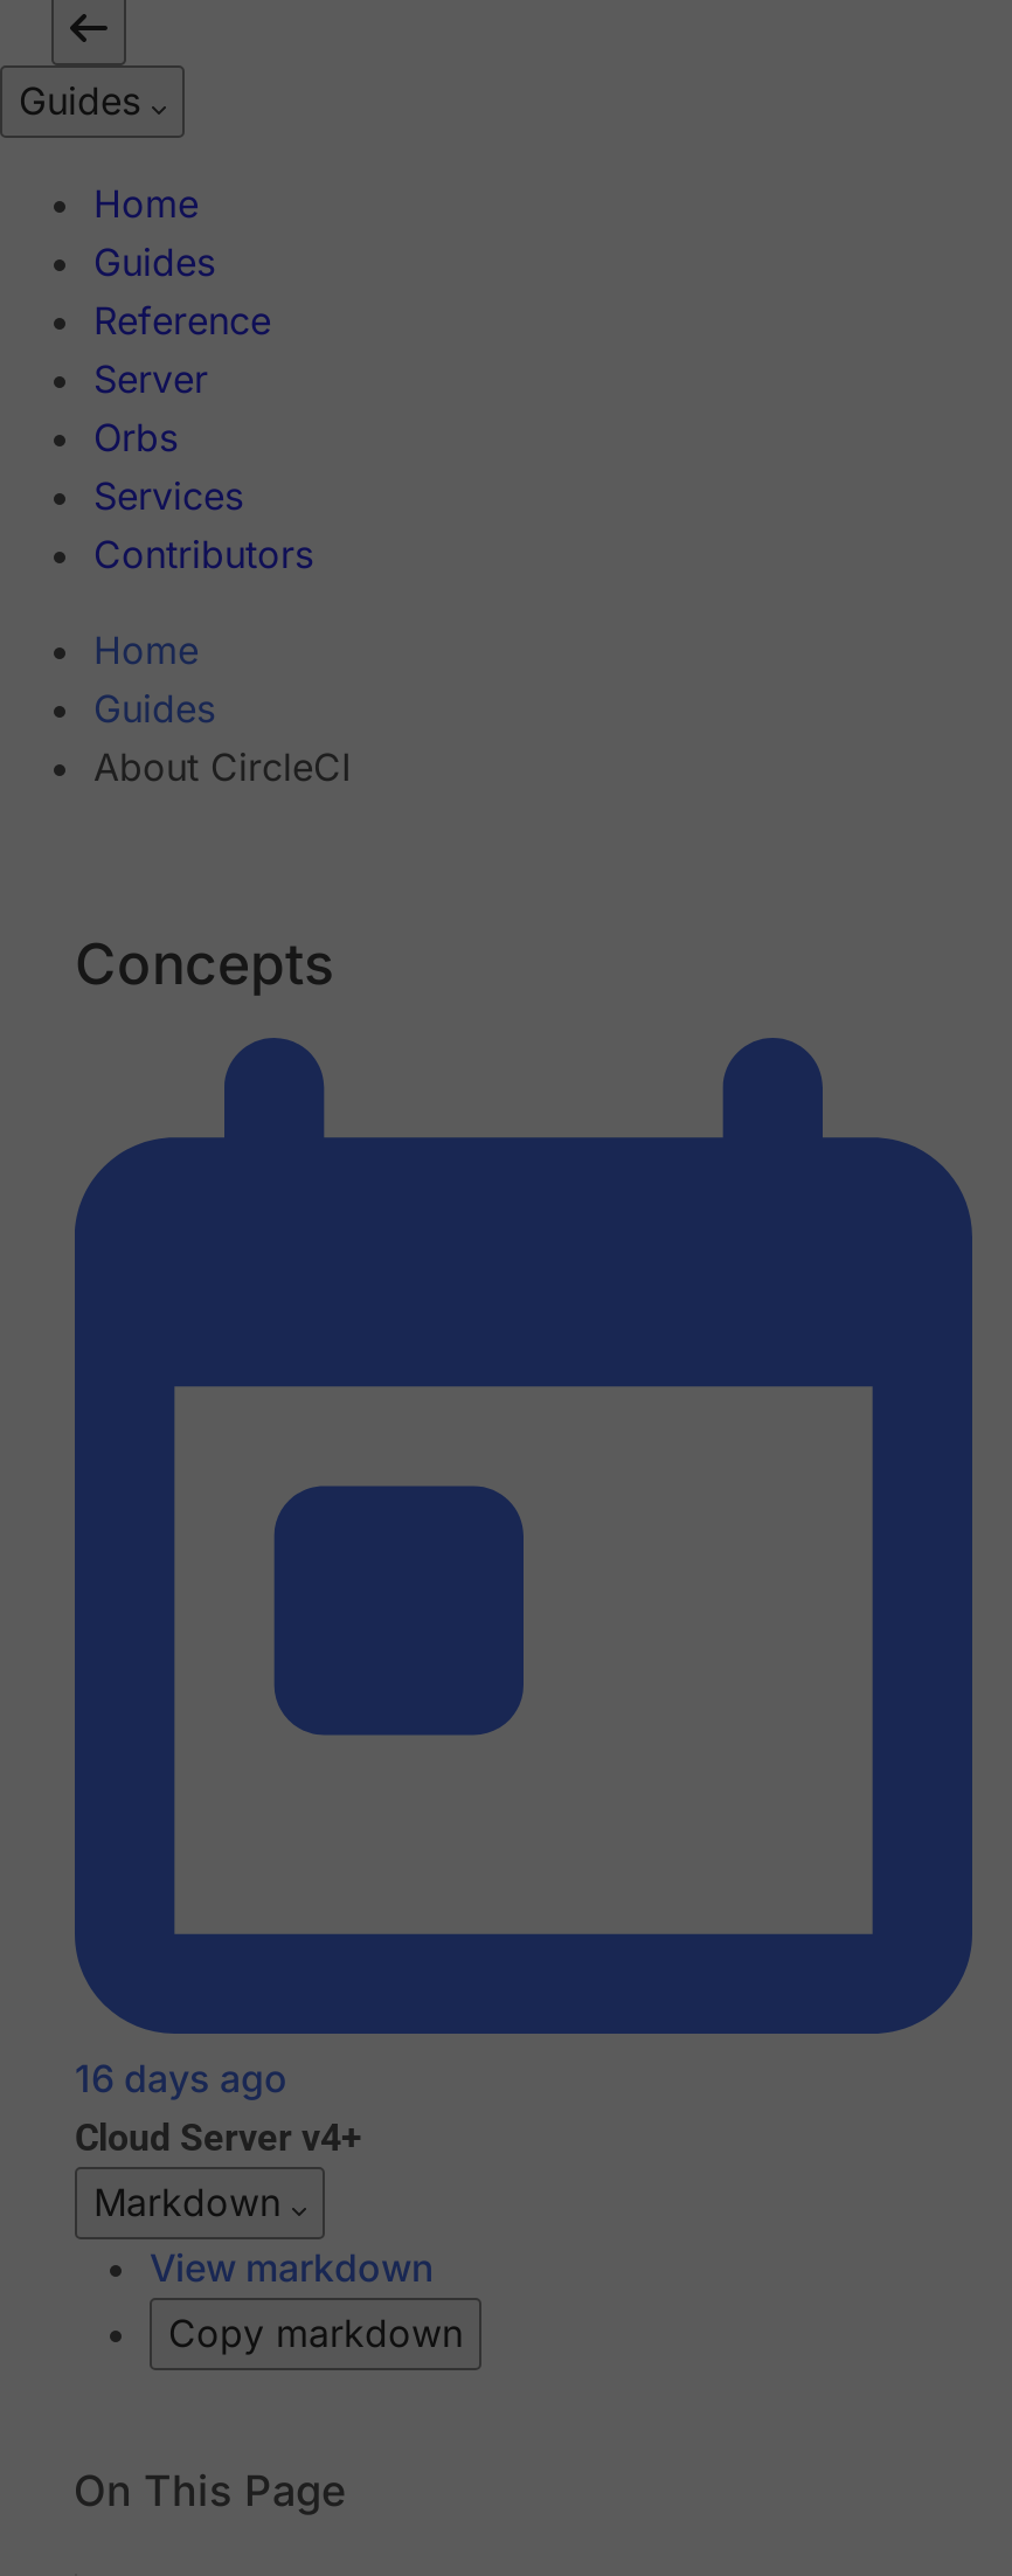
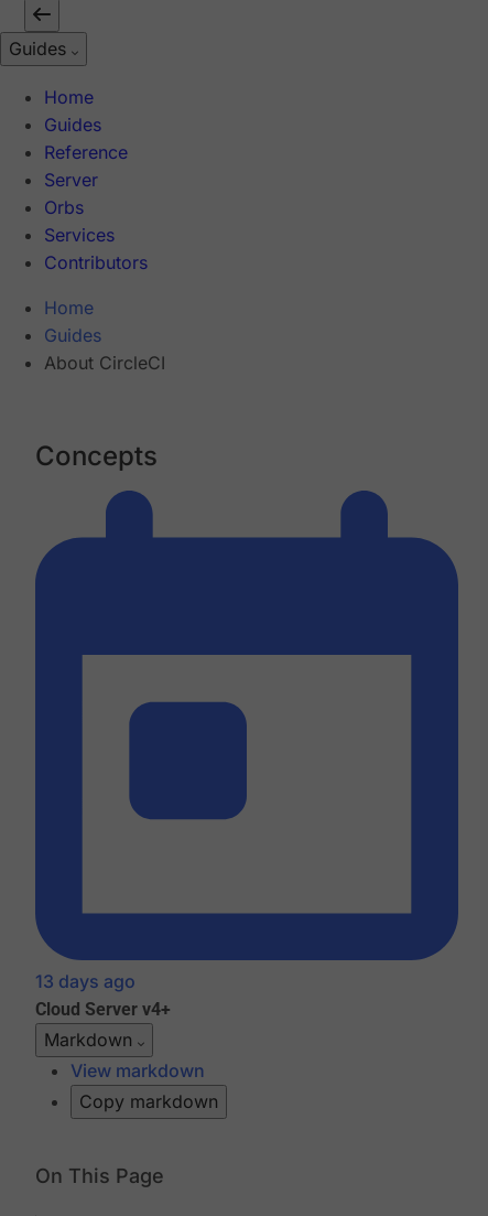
[75,2056,287,2103] 16 days ago -> [35,971,135,993] 13 days ago

